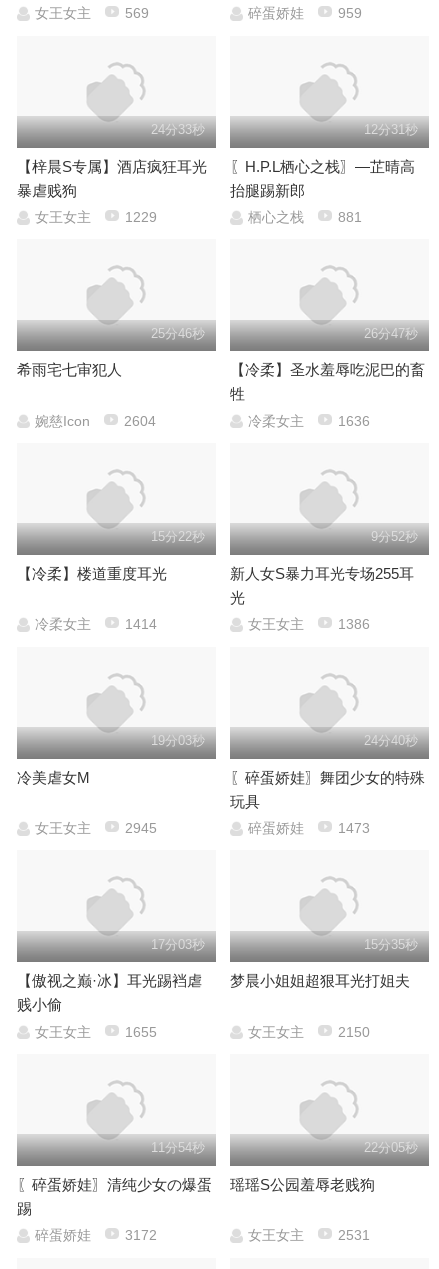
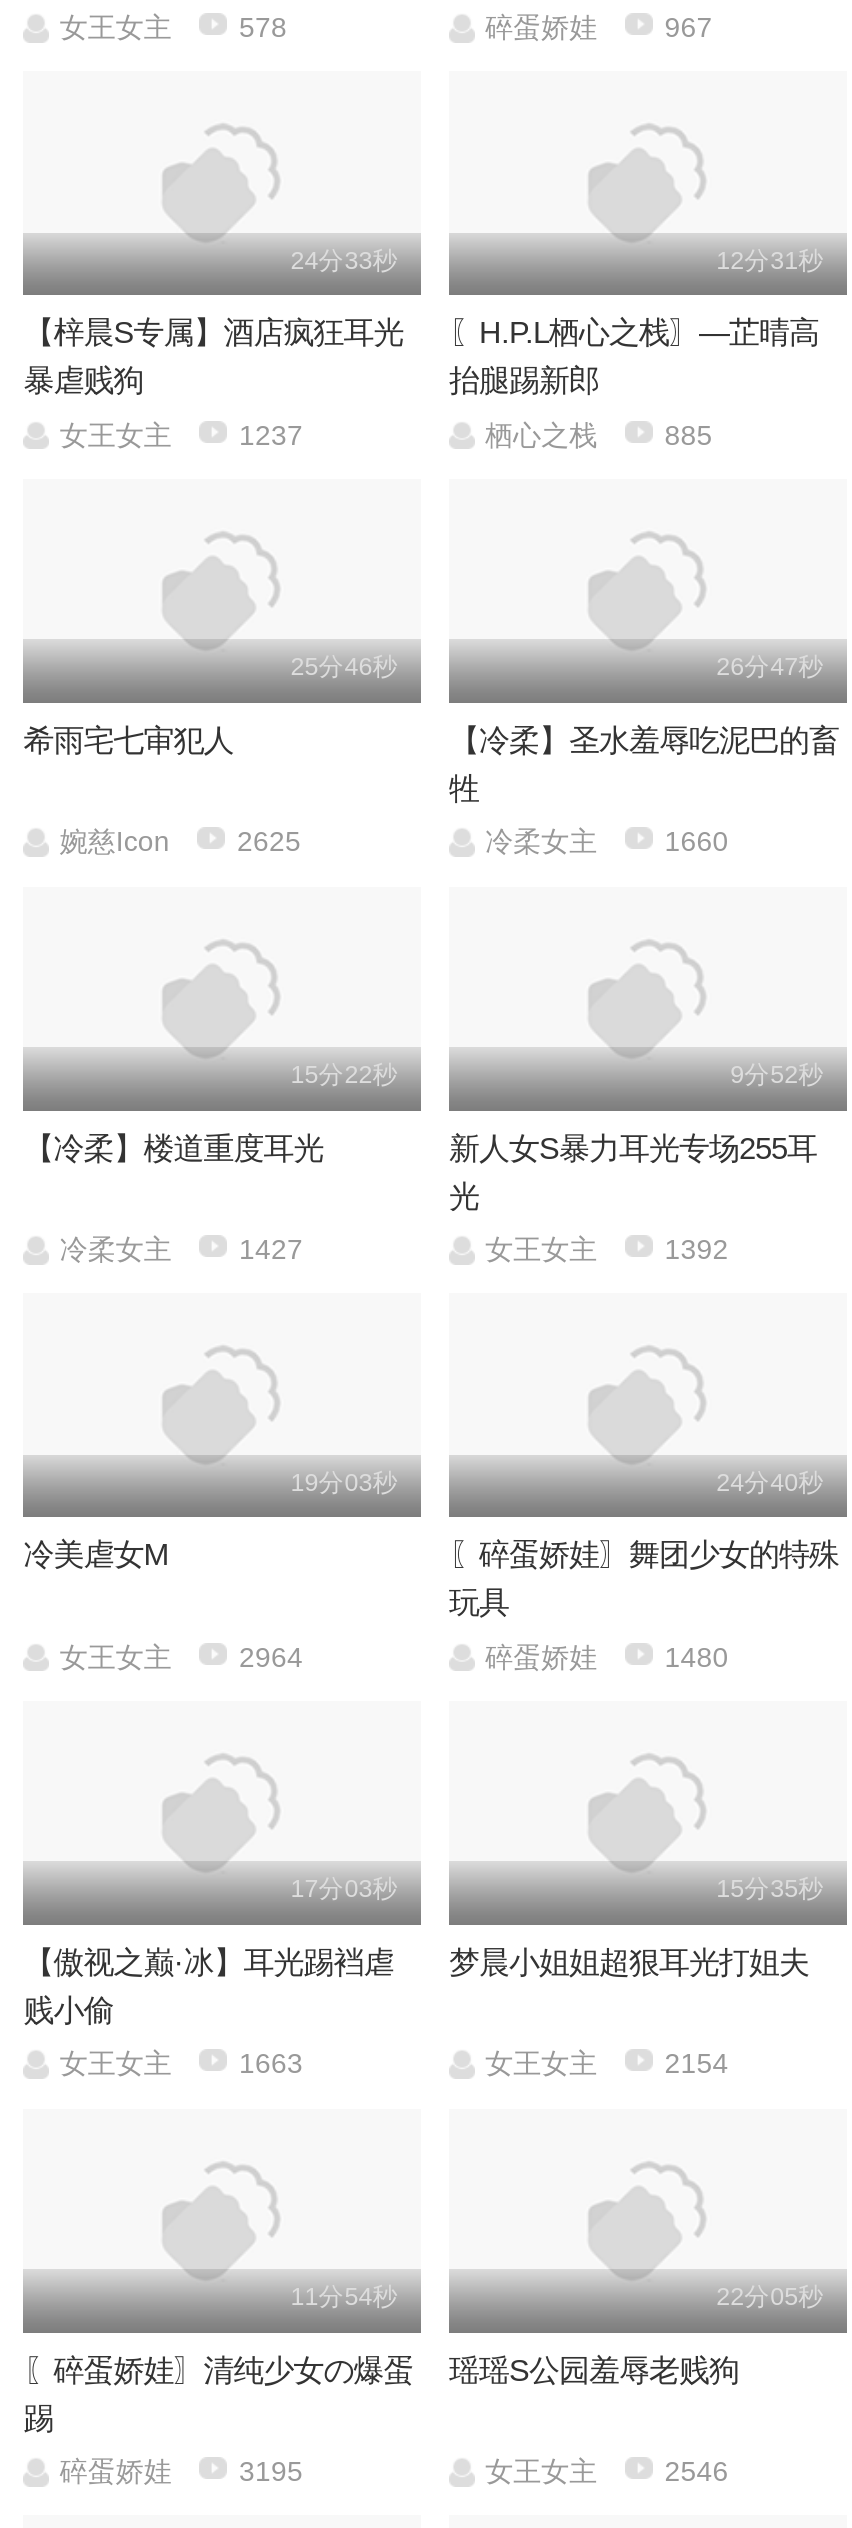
[125,5,149,21] 569 -> [239,10,287,42] 578
[338,5,362,21] 959 -> [665,10,713,42] 967
[125,209,157,225] 1229 -> [239,418,303,450] 1237
[338,209,362,225] 881 -> [665,418,713,450] 885
[124,412,156,428] 2604 -> [237,825,301,857] 2625
[338,412,370,428] 1636 -> [665,825,729,857] 1660
[125,616,157,632] 1414 -> [239,1232,303,1264] 1427
[338,616,370,632] 1386 -> [665,1232,729,1264] 1392
[125,820,157,836] 2945 -> [239,1640,303,1672] 2964
[338,820,370,836] 1473 -> [665,1640,729,1672] 1480
[125,1024,157,1040] 1655 -> [239,2047,303,2079] 1663
[338,1024,370,1040] 2150 -> [665,2047,729,2079] 2154
[125,1227,157,1243] 3172 -> [239,2455,303,2487] 3195
[338,1227,370,1243] 2531 -> [665,2455,729,2487] 2546

